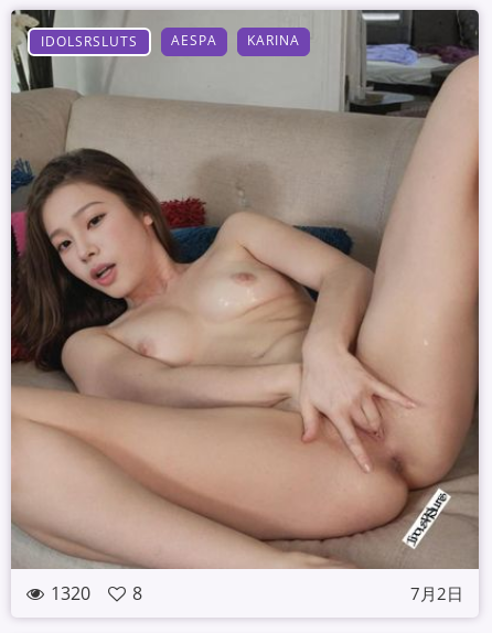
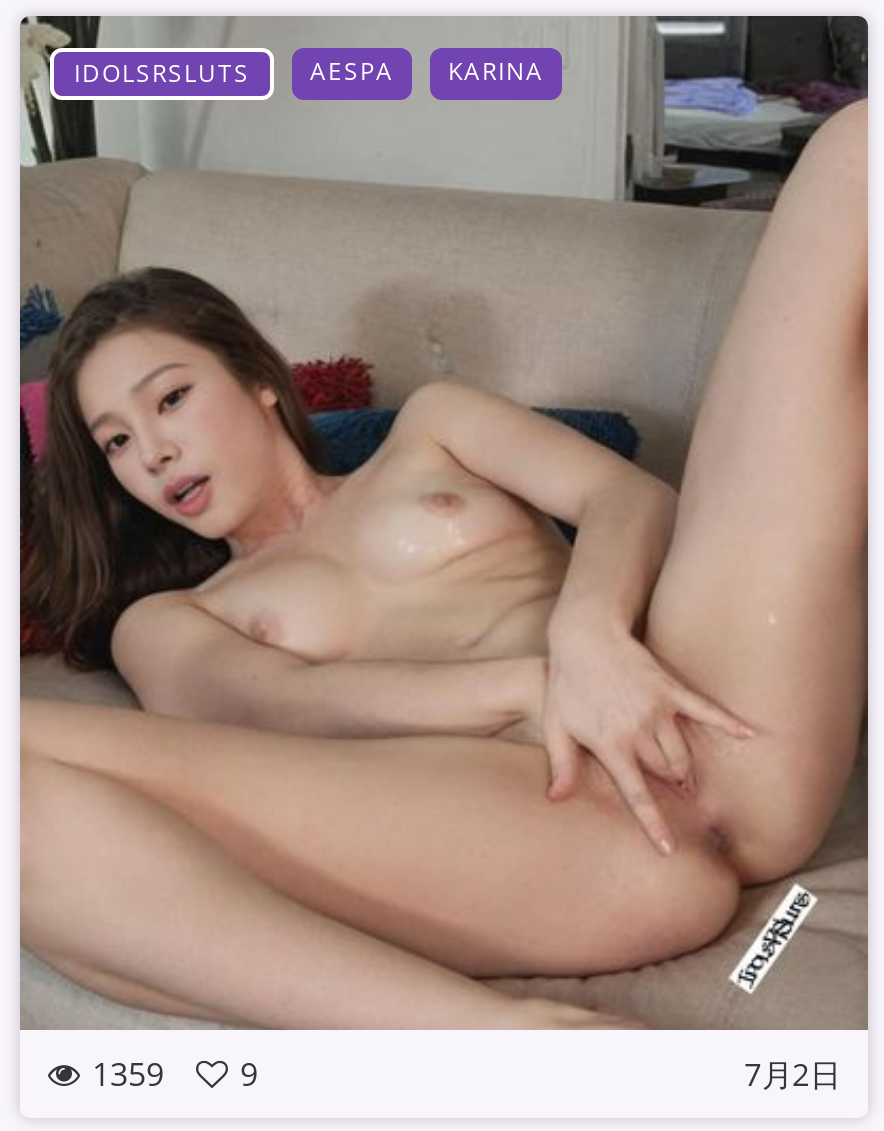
[51,581,90,606] 1320 -> [92,1052,164,1096] 1359
[132,581,142,606] 8 -> [240,1052,258,1096] 9

